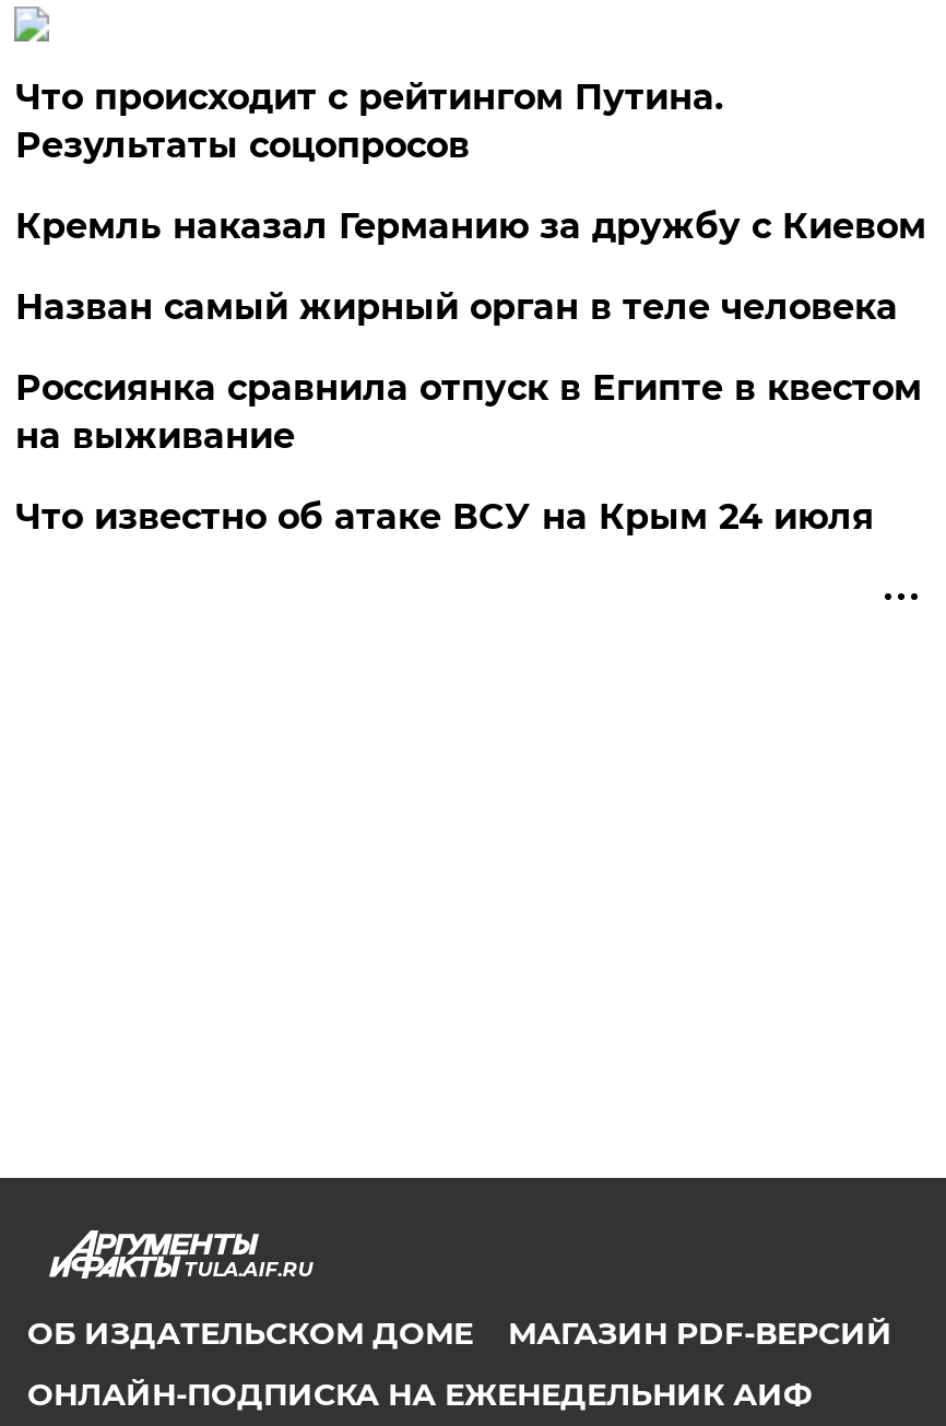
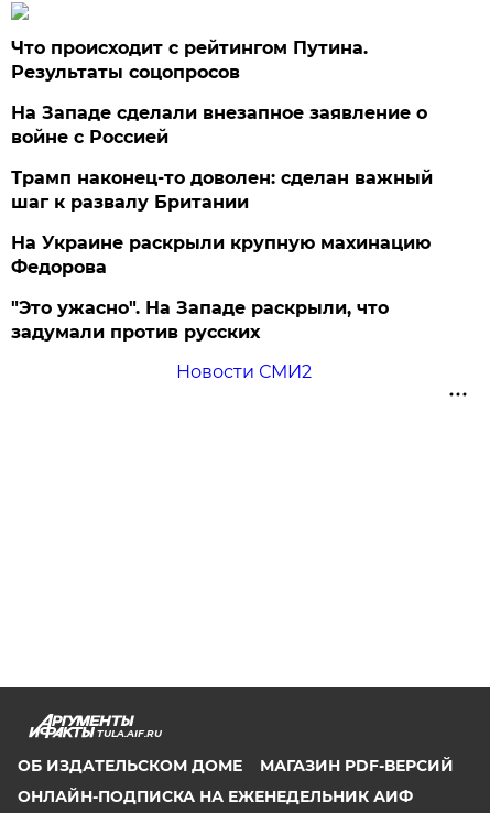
[15,205,926,538] Кремль наказал Германию за дружбу с Киевом | Назван самый жирный орган в теле человека | Россиянка сравнила отпуск в Египте в квестом | на выживание | Что известно об атаке ВСУ на Крым 24 июля -> [11,102,433,382] На Западе сделали внезапное заявление о | войне с Россией | Трамп наконец-то доволен: сделан важный | шаг к развалу Британии | На Украине раскрыли крупную махинацию | Федорова | "Это ужасно". На Западе раскрыли, что | задумали против русских | Новости СМИ2

